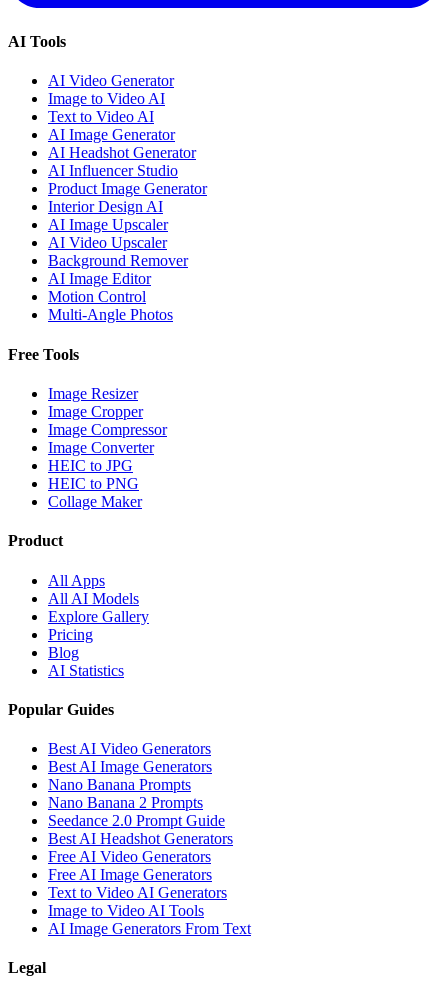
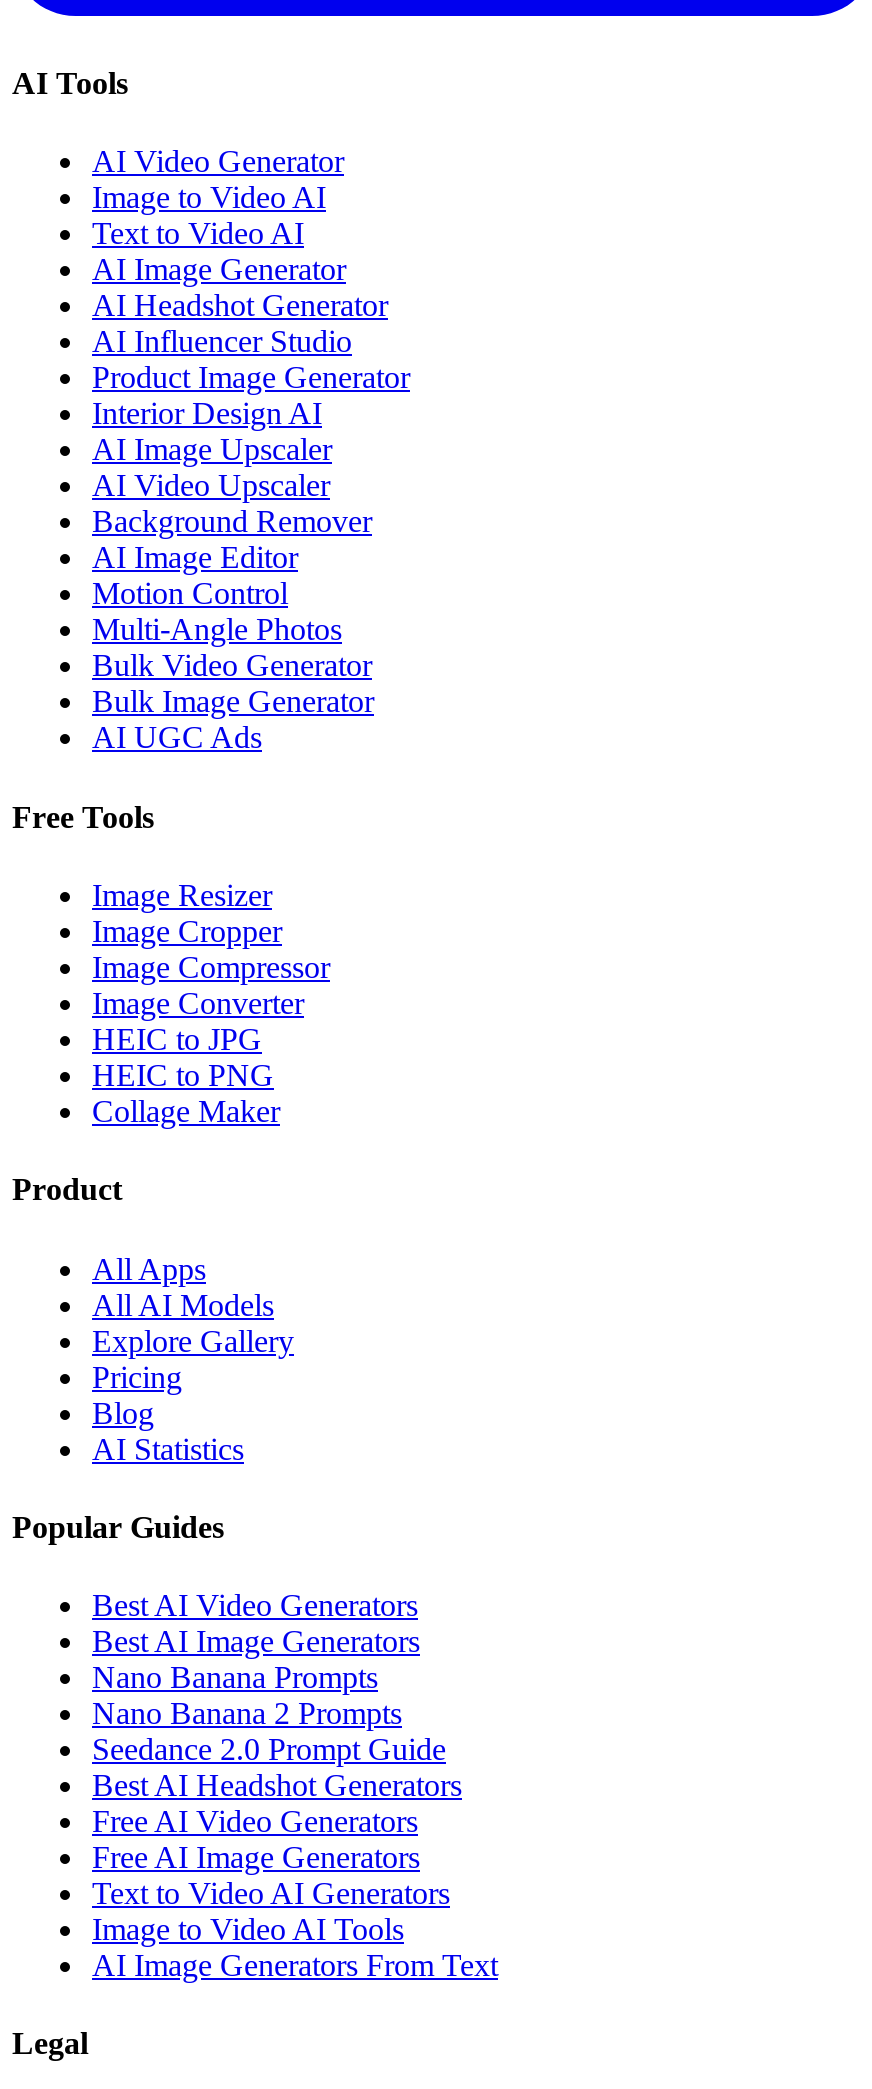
none -> [92,649,374,755] Bulk Video Generator | Bulk Image Generator | AI UGC Ads

